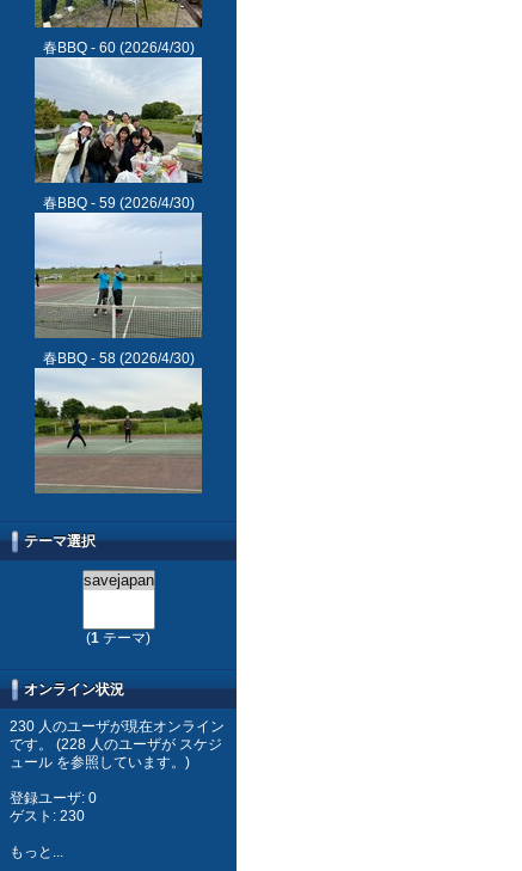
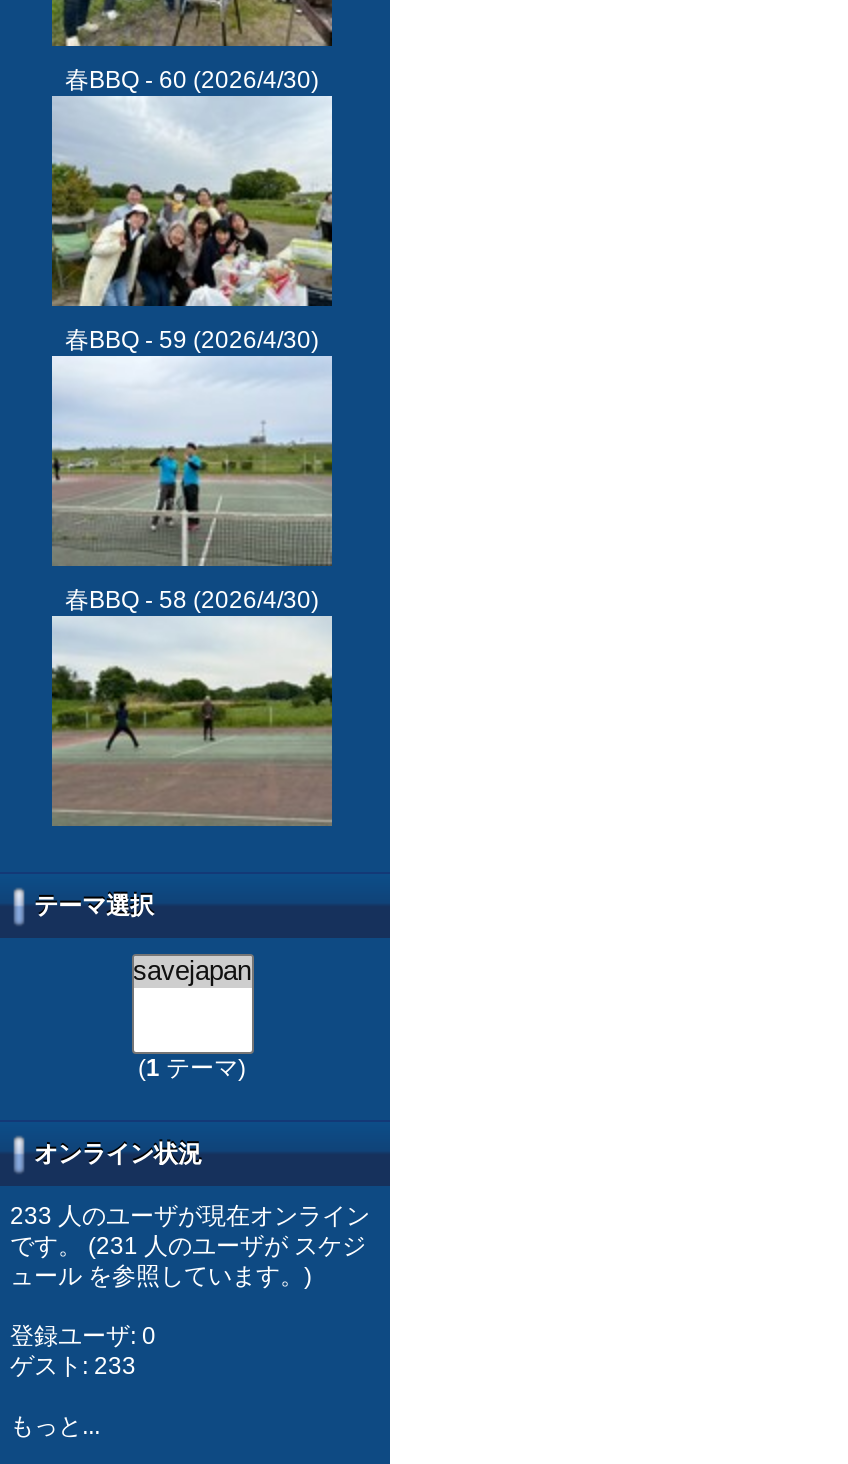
[10,717,225,734] 230 人のユーザが現在オンライン -> [10,1201,370,1229] 233 人のユーザが現在オンライン
[10,735,222,752] です。 (228 人のユーザが スケジ -> [10,1231,366,1259] です。 (231 人のユーザが スケジ
[10,807,85,824] ゲスト: 230 -> [10,1351,136,1379] ゲスト: 233

